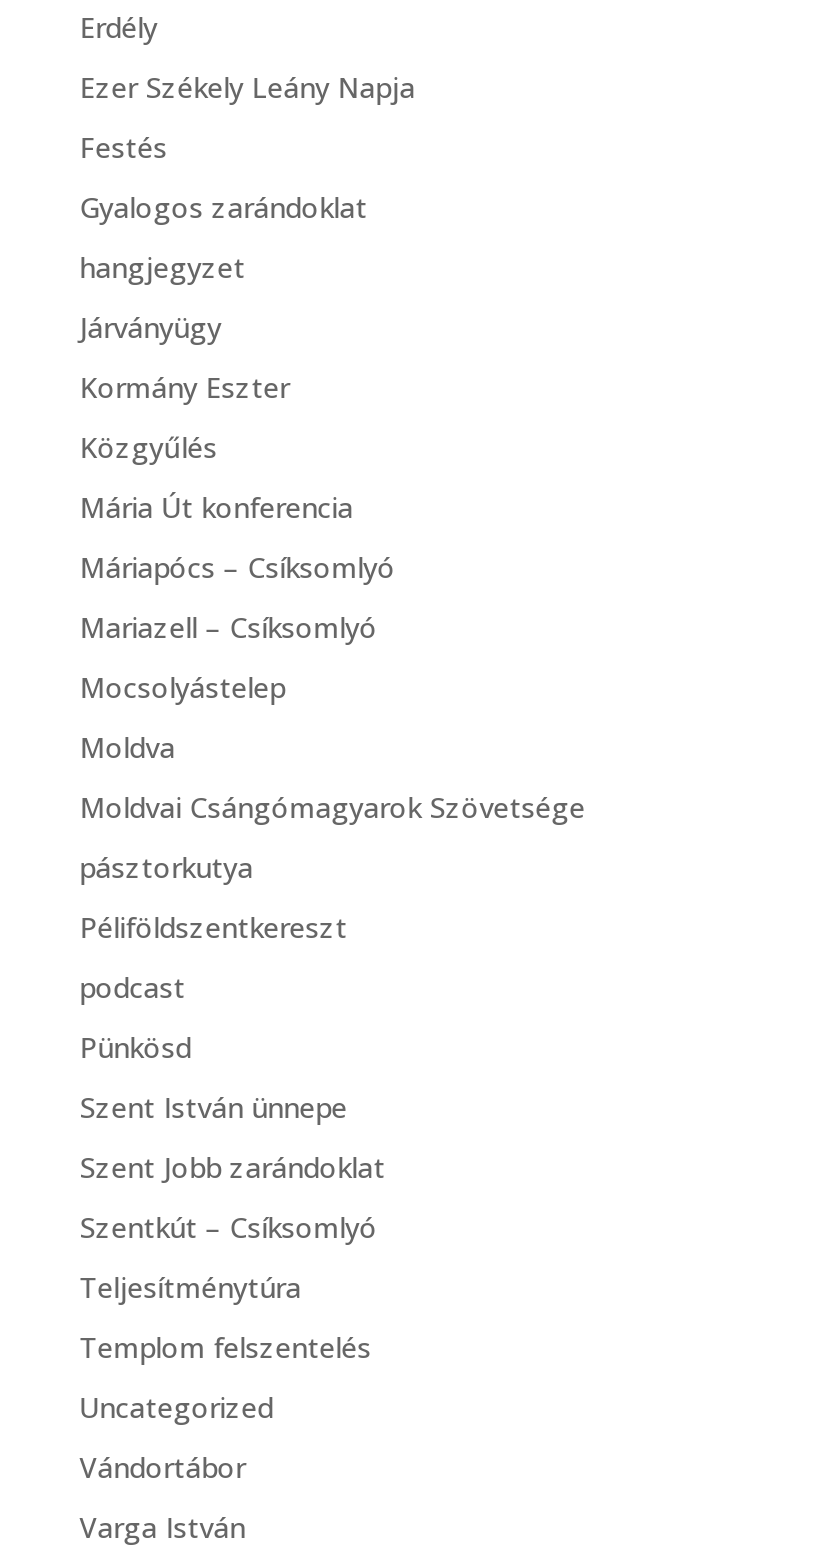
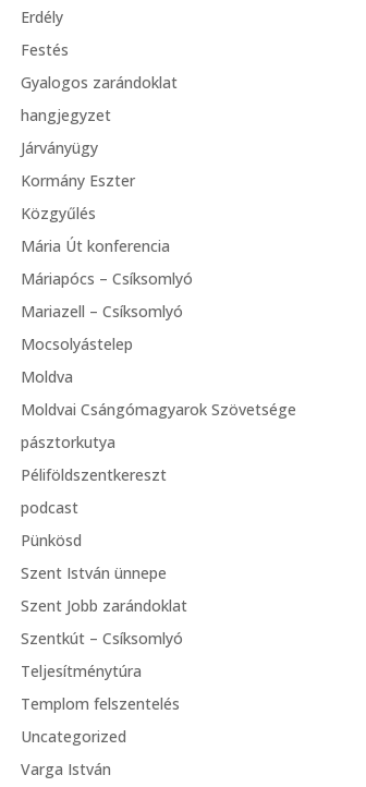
[80,69,416,107] Ezer Székely Leány Napja -> none
[80,1449,246,1487] Vándortábor -> none

